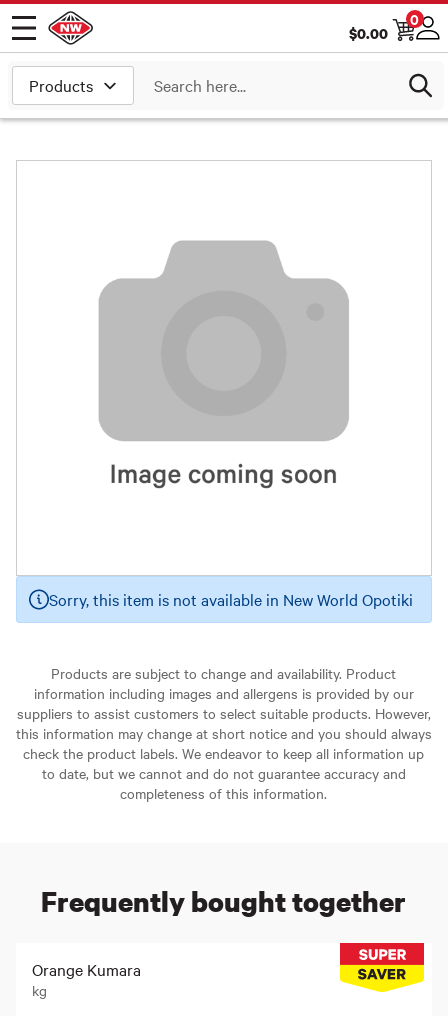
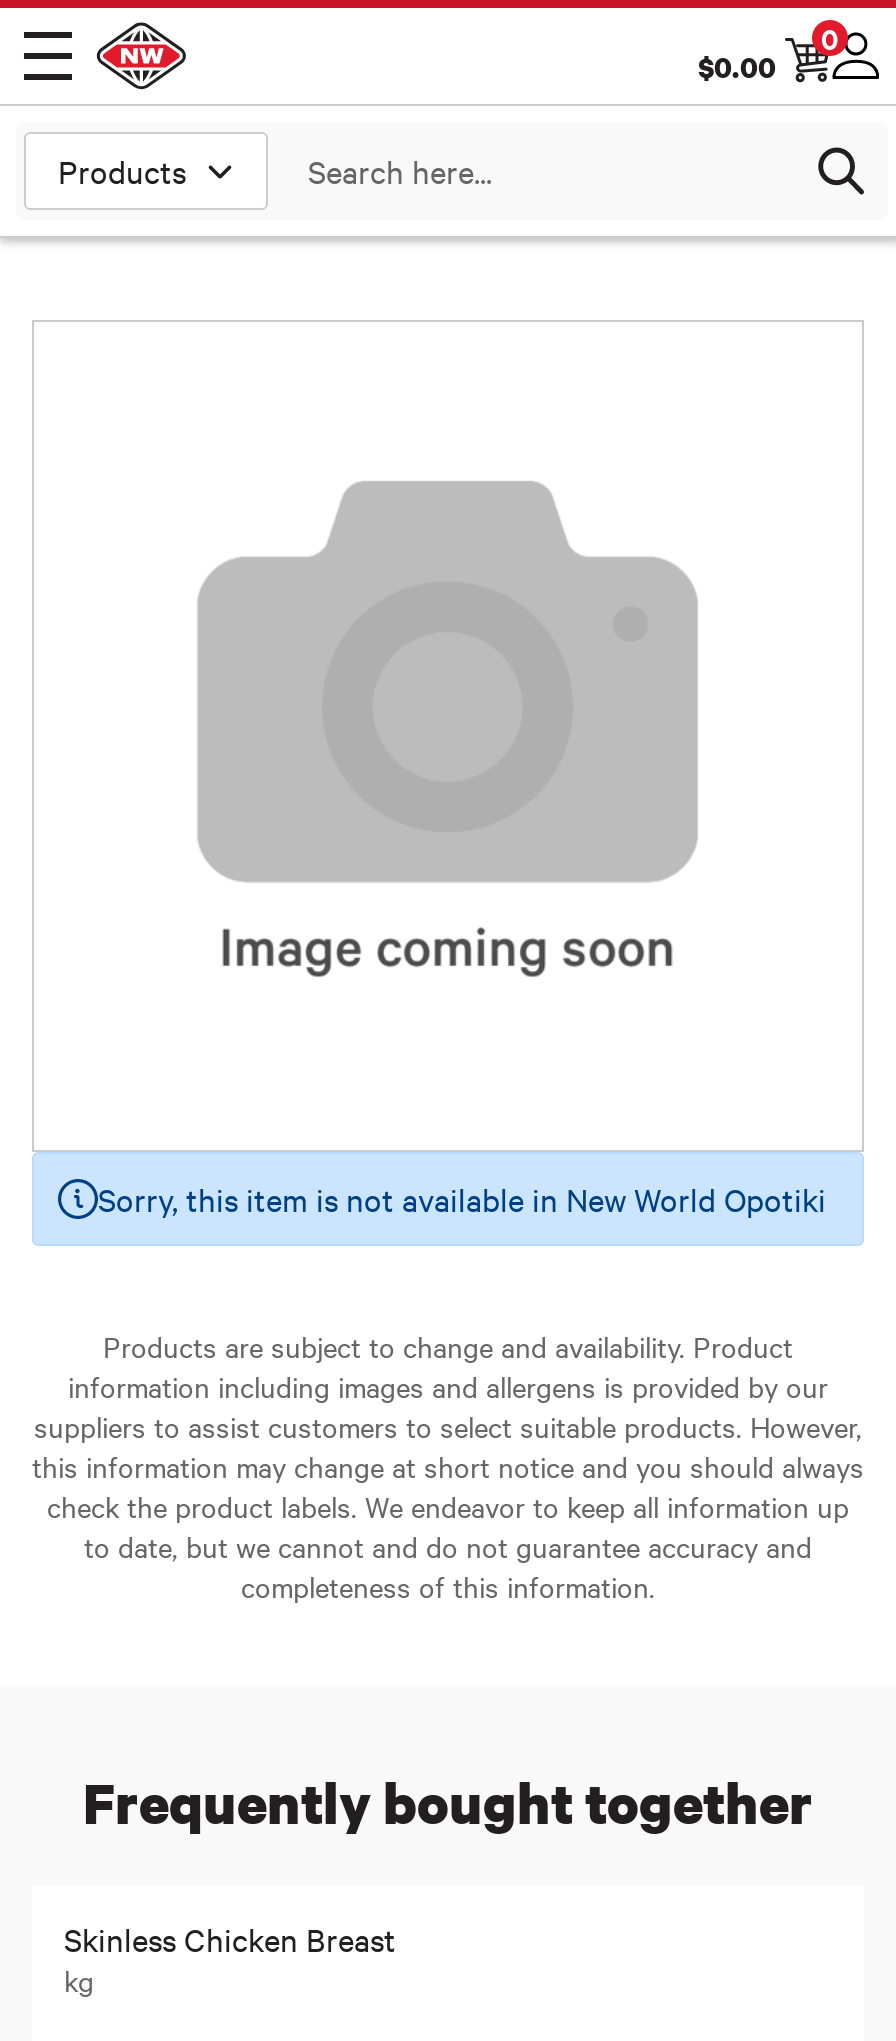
[339,942,425,993] [image] -> none
[32,958,141,980] Orange Kumara -> [64,1916,396,1960] Skinless Chicken Breast

